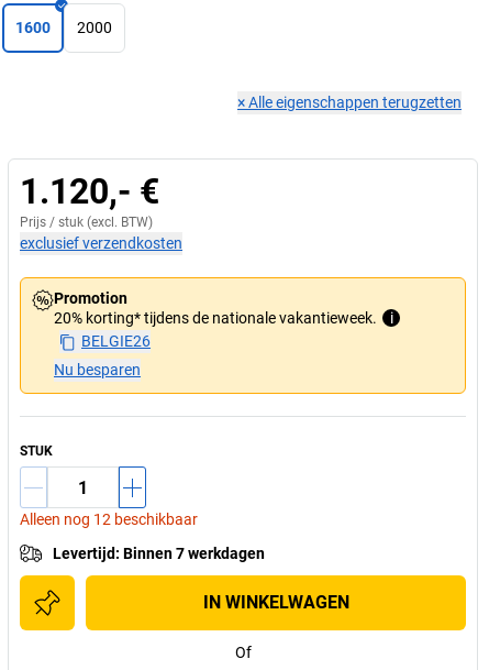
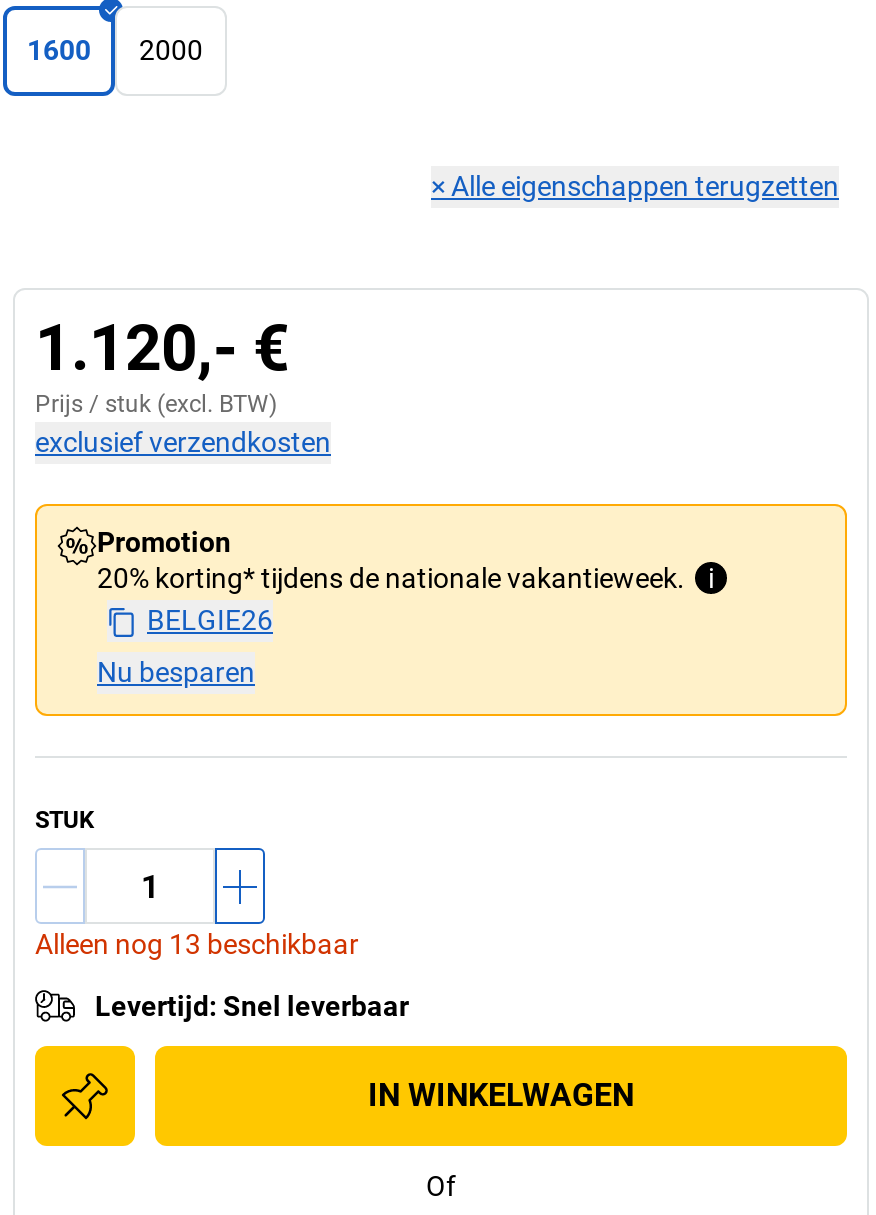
[20,510,198,528] Alleen nog 12 beschikbaar -> [35,928,359,960] Alleen nog 13 beschikbaar
[53,545,265,562] Levertijd: Binnen 7 werkdagen -> [95,990,409,1022] Levertijd: Snel leverbaar

